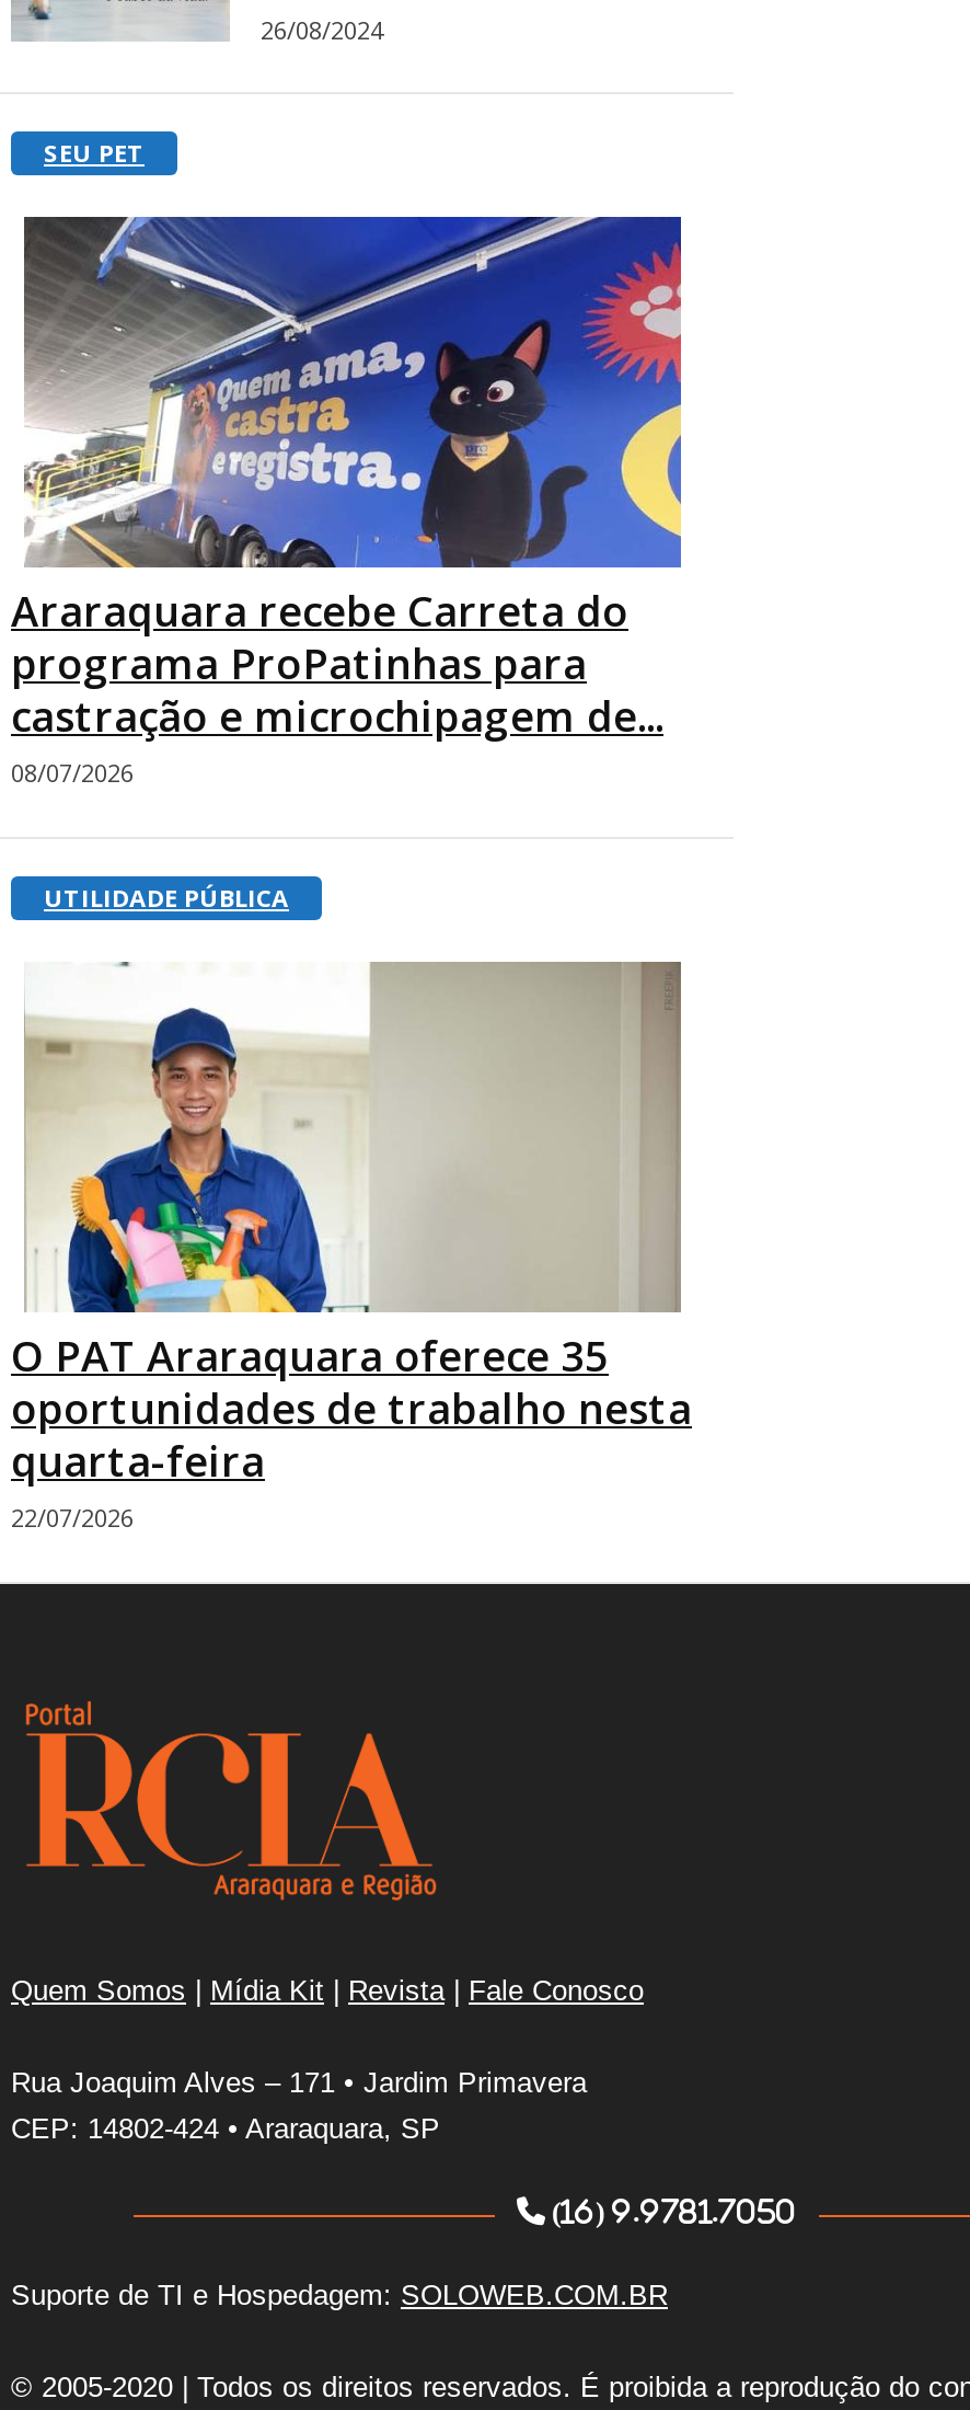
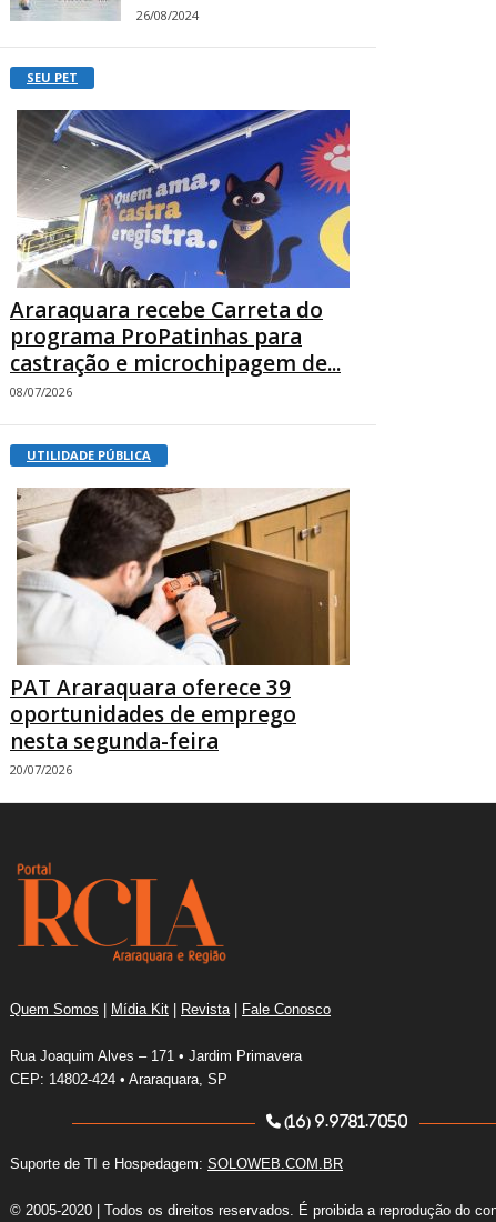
[11,962,692,1534] [image] | O PAT Araraquara oferece 35 | oportunidades de trabalho nesta | quarta-feira | 22/07/2026 -> [10,487,350,778] [image] | PAT Araraquara oferece 39 | oportunidades de emprego | nesta segunda-feira | 20/07/2026

